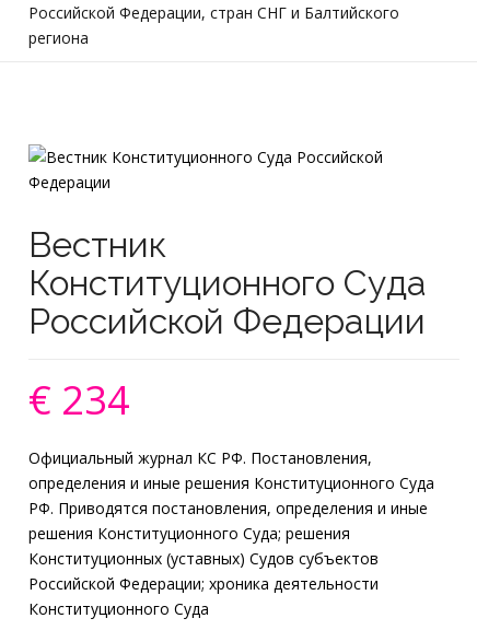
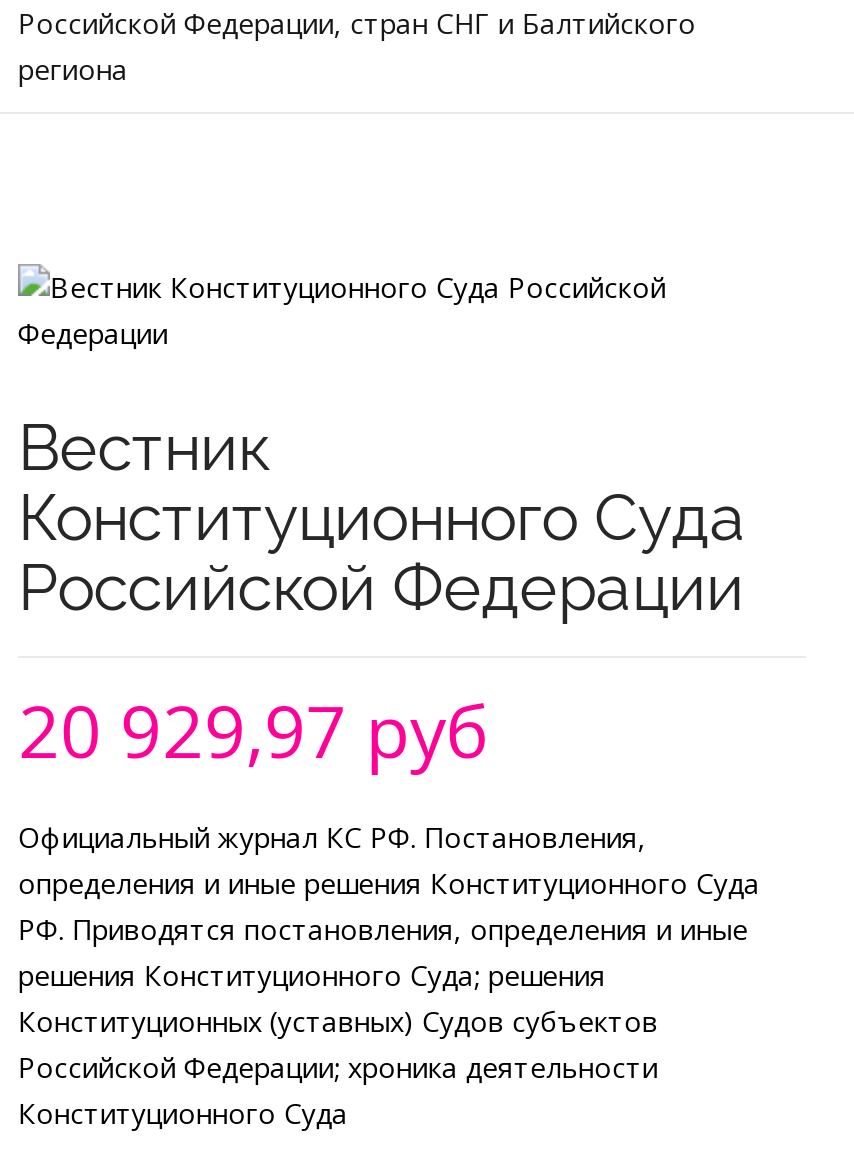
[28,373,130,427] € 234 -> [18,682,488,780] 20 929,97 руб

